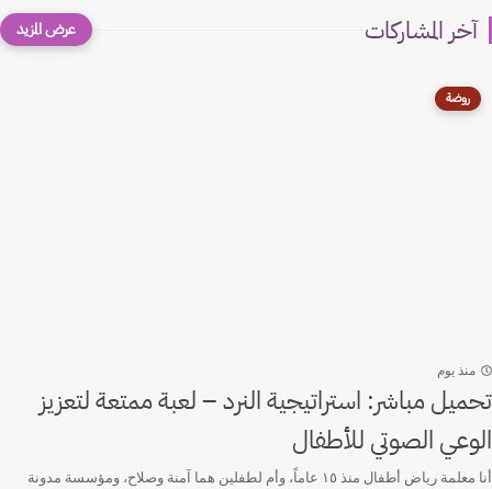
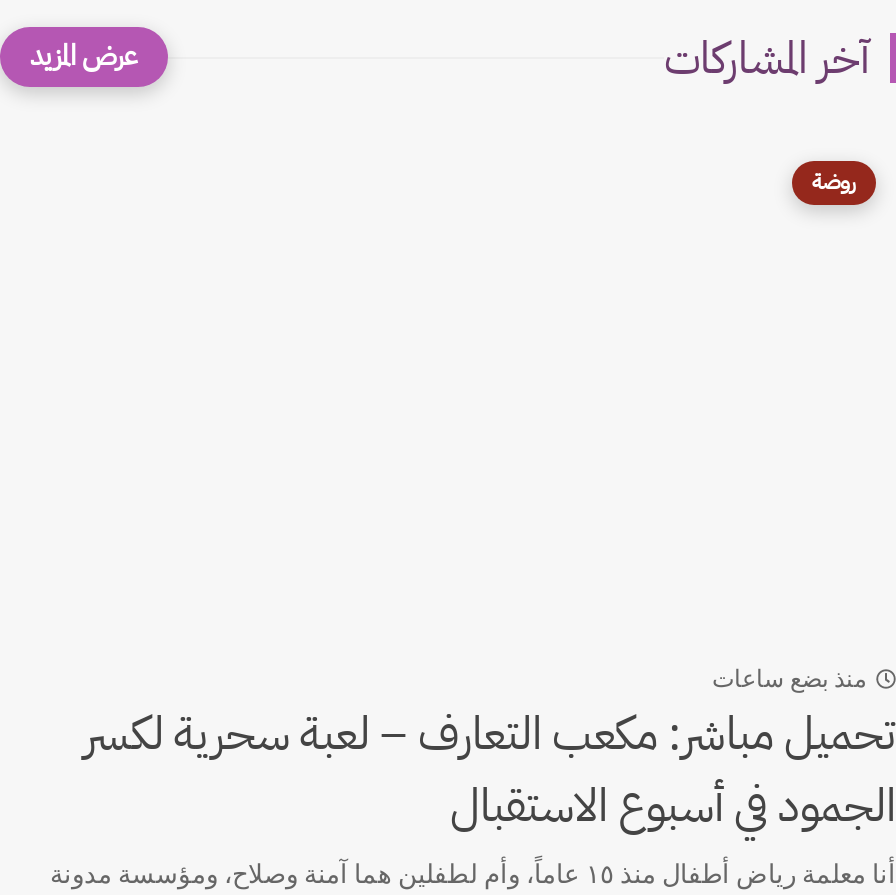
[40,362,492,459] منذ يوم | تحميل مباشر: استراتيجية النرد – لعبة ممتعة لتعزيز | الوعي الصوتي للأطفال -> [84,664,896,841] منذ بضع ساعات | تحميل مباشر: مكعب التعارف – لعبة سحرية لكسر | الجمود في أسبوع الاستقبال

